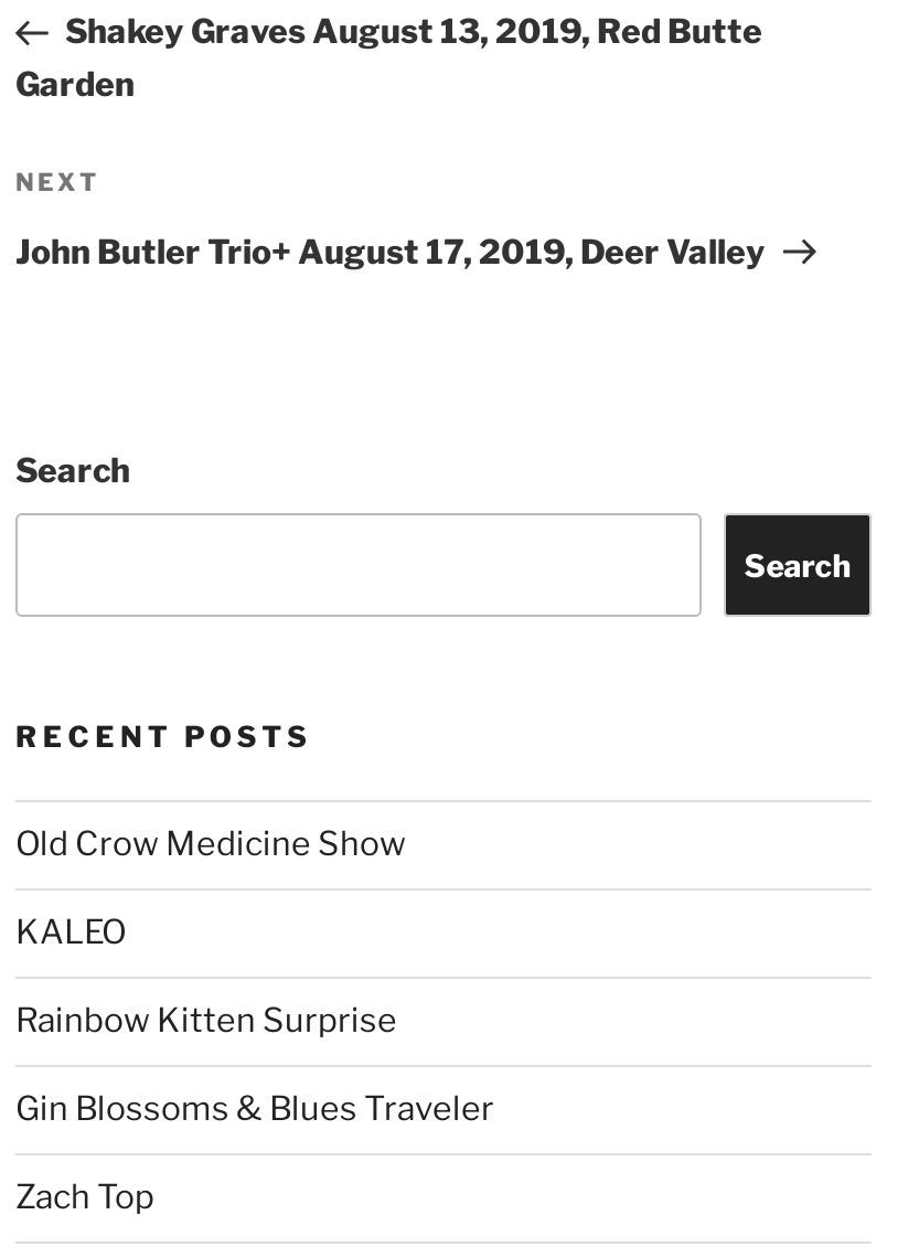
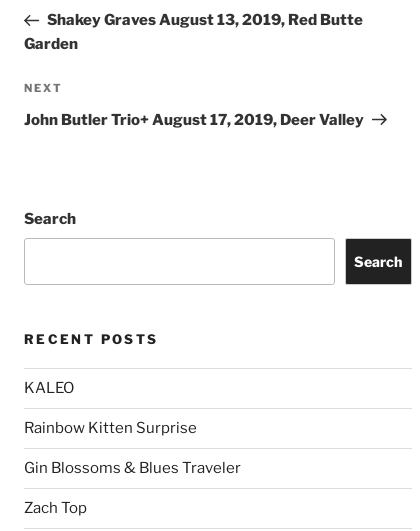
[15,825,406,865] Old Crow Medicine Show -> none

